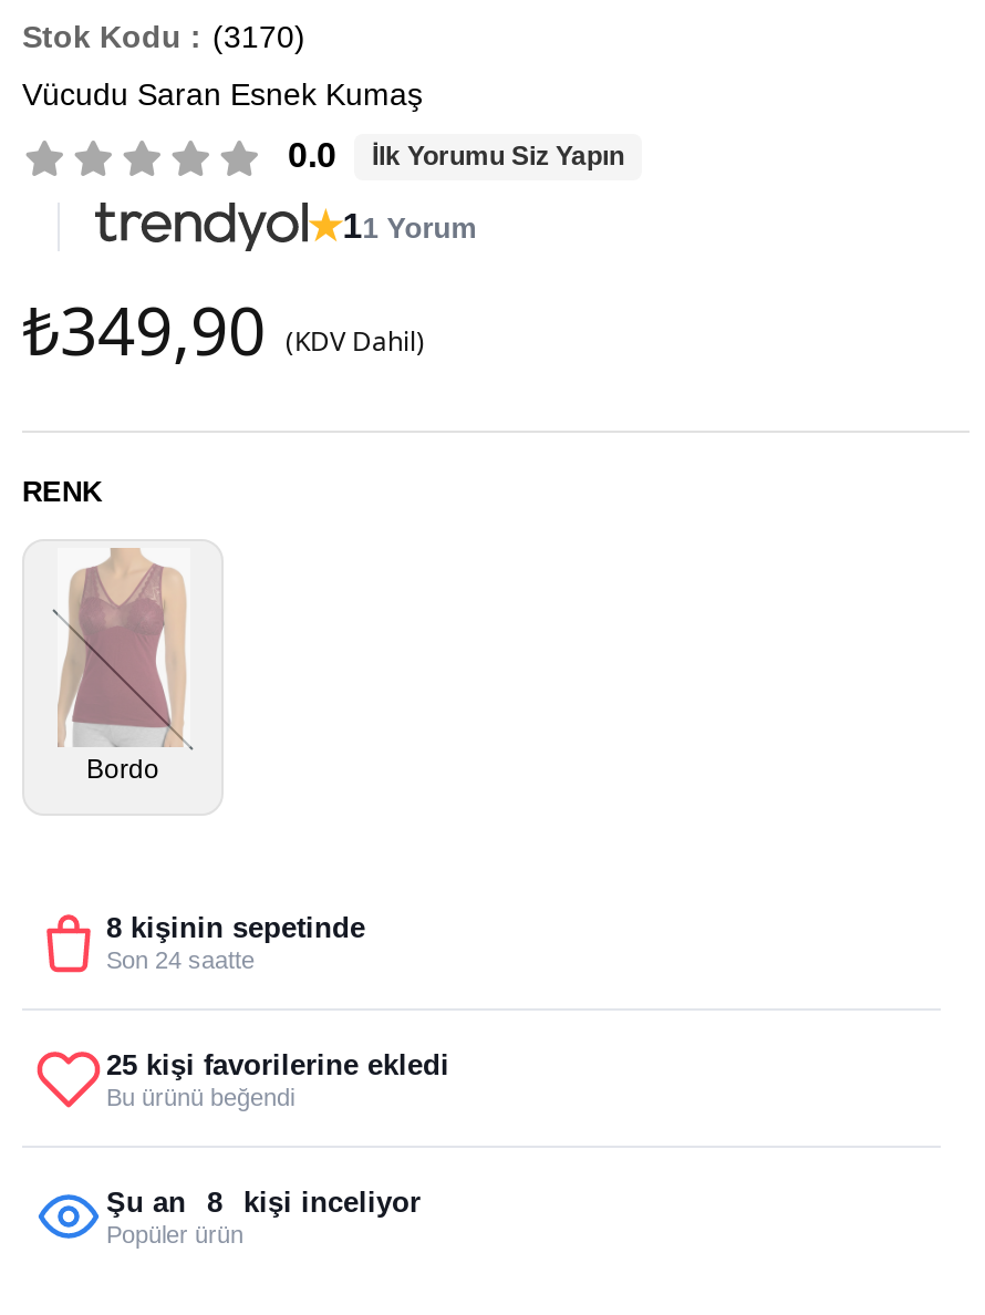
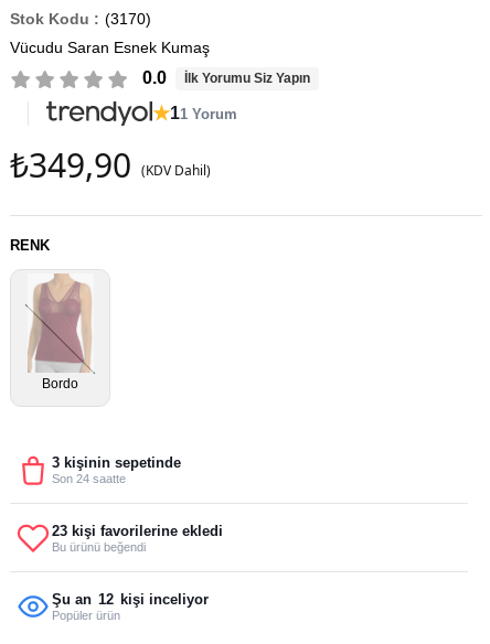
[106,910,365,943] 8 kişinin sepetinde -> [52,454,181,470] 3 kişinin sepetinde
[106,1047,449,1080] 25 kişi favorilerine ekledi -> [52,522,223,539] 23 kişi favorilerine ekledi
[106,1184,421,1218] Şu an 8 kişi inceliyor -> [52,591,209,607] Şu an 12 kişi inceliyor

